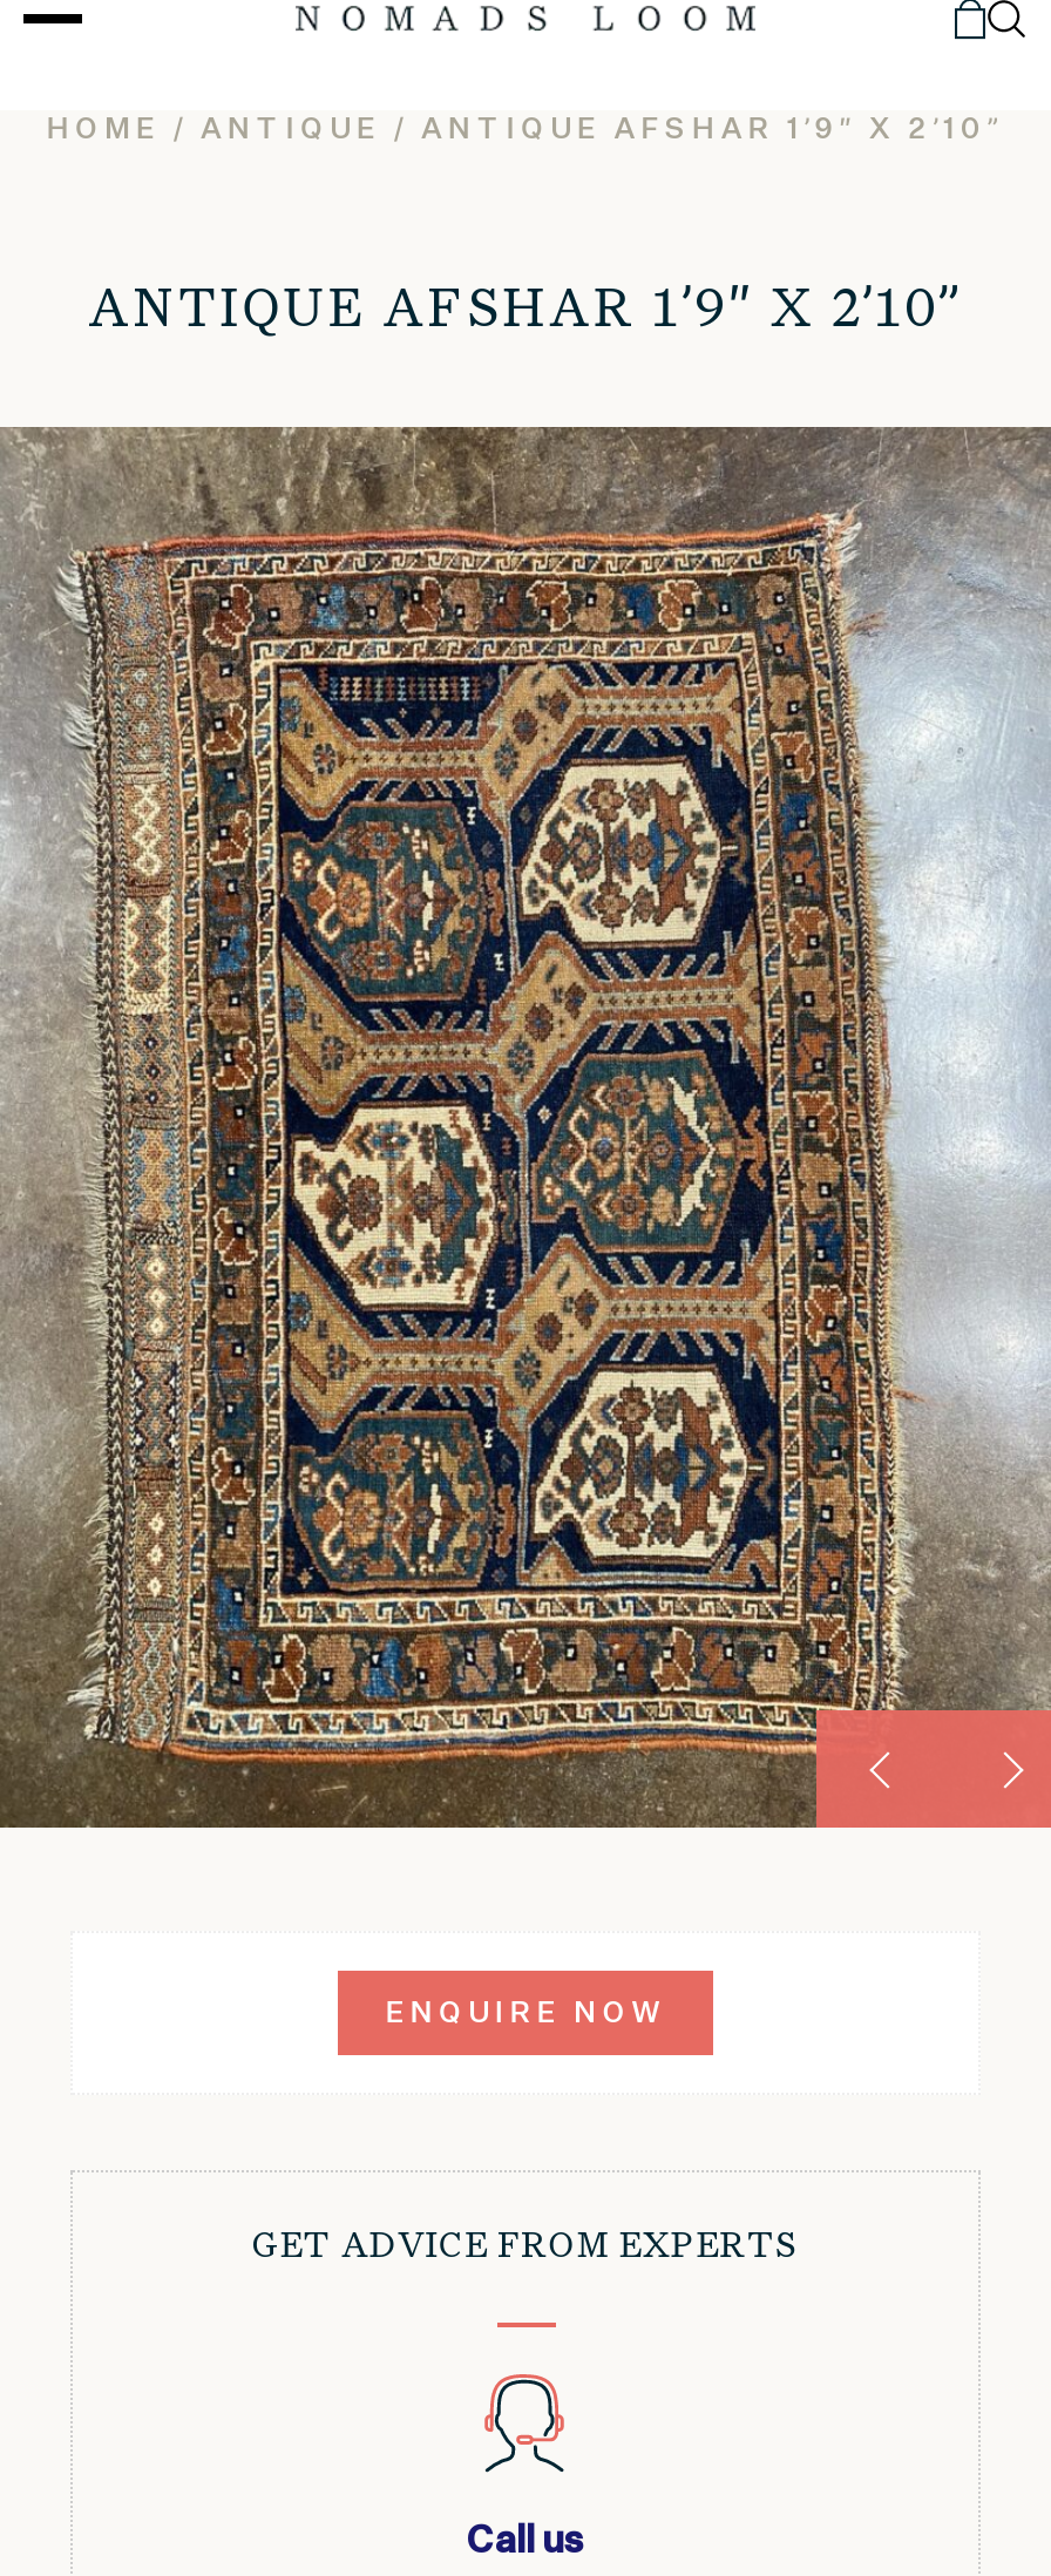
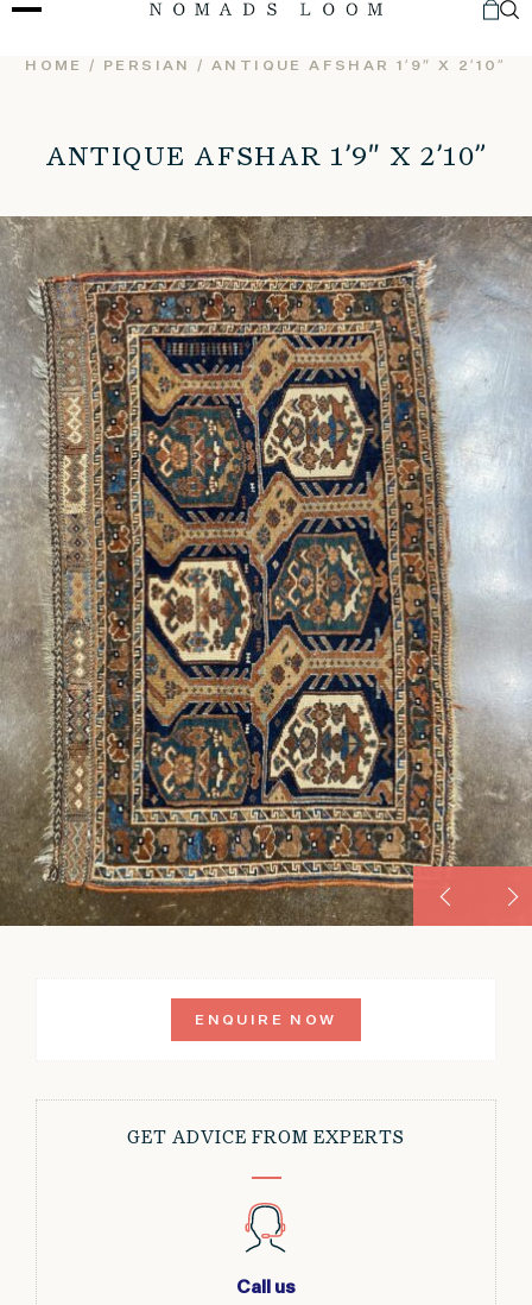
[46,117,1005,145] HOME / ANTIQUE / ANTIQUE AFSHAR 1’9″ X 2’10” -> [25,59,507,74] HOME / PERSIAN / ANTIQUE AFSHAR 1’9″ X 2’10”

